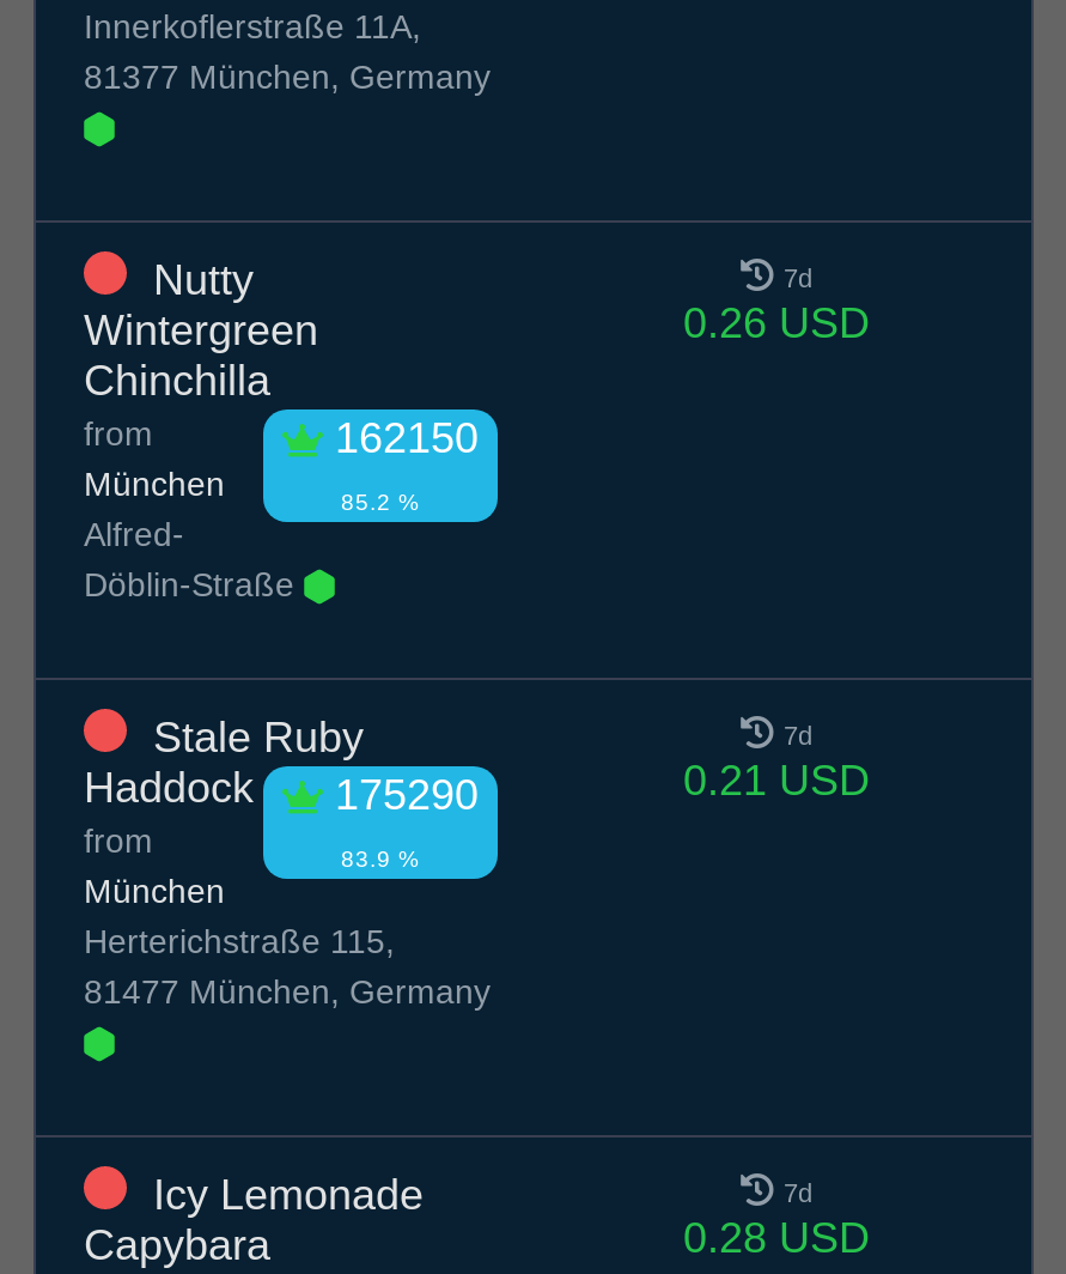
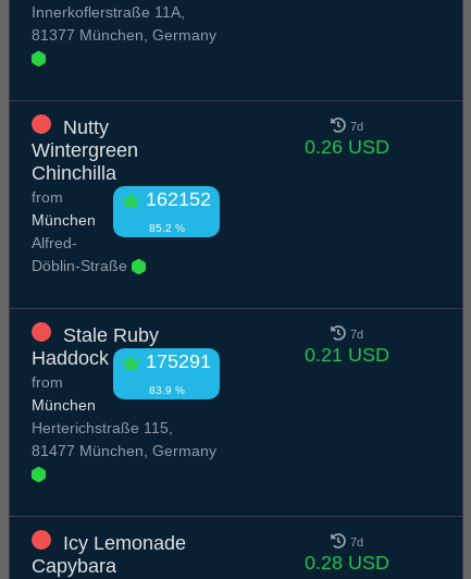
[323,414,479,462] 162150 -> [140,188,211,210] 162152
[84,764,479,819] Haddock 175290 -> [32,347,211,372] Haddock 175291

